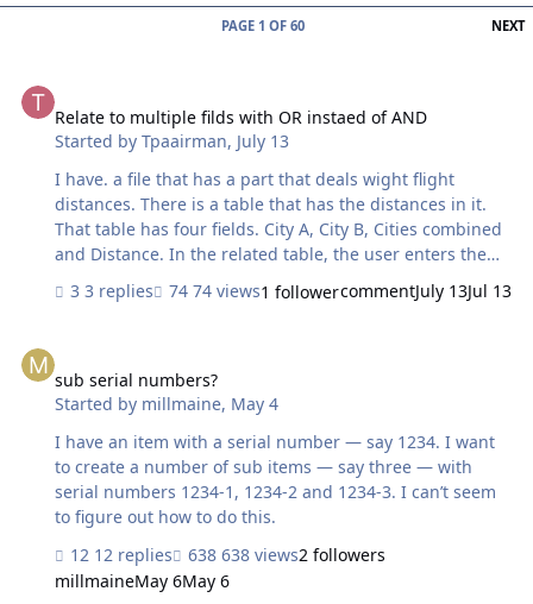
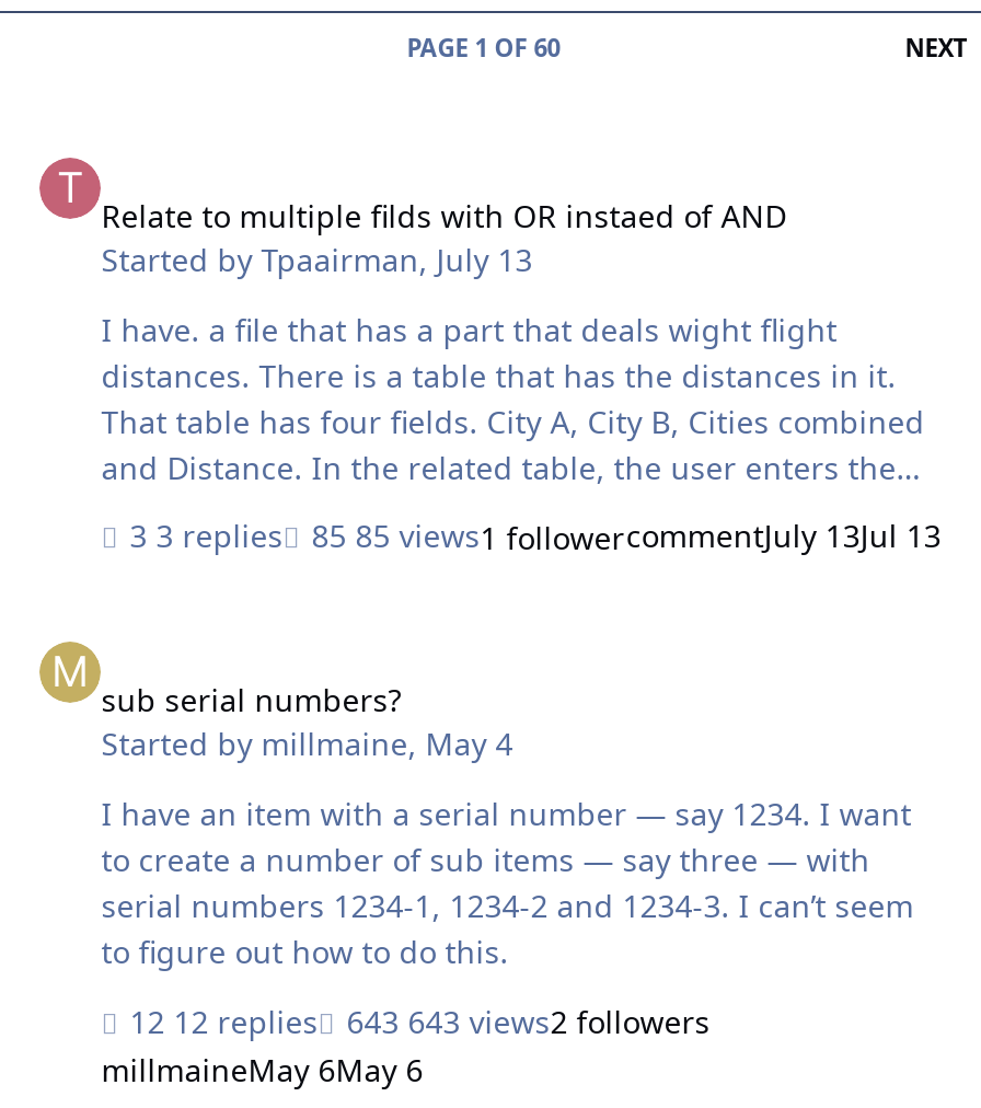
[193,280,511,303] 74 views1 followercommentJuly 13Jul 13 -> [355,515,941,558] 85 views1 followercommentJuly 13Jul 13
[222,543,386,566] 638 views2 followers -> [408,1000,710,1042] 643 views2 followers

